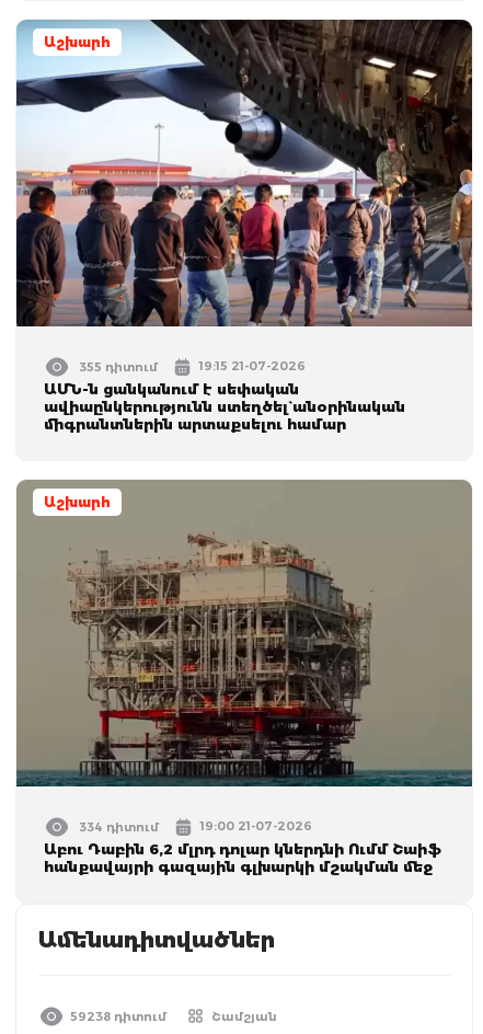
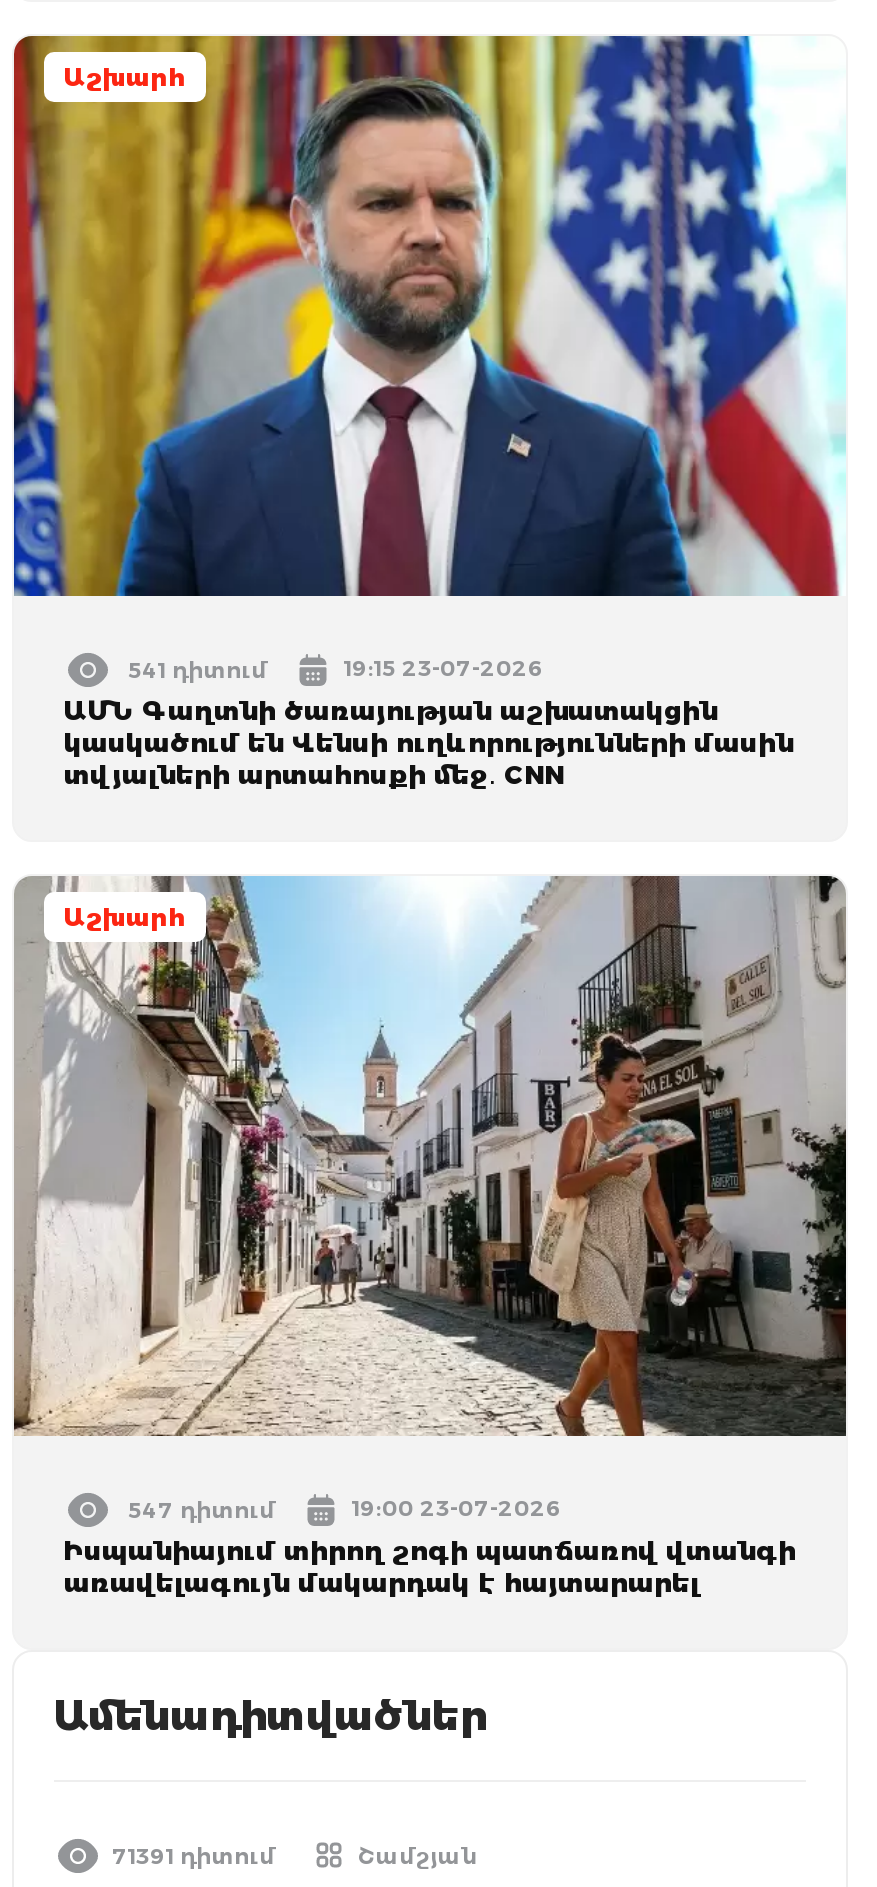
[15,19,473,432] [image] | 355 դիտում | 19:15 21-07-2026 | ԱՄՆ-ն ցանկանում է սեփական | ավիաընկերությունն ստեղծել` անօրինական | միգրանտներին արտաքսելու համար -> [12,34,846,789] [image] | 541 դիտում | 19:15 23-07-2026 | ԱՄՆ Գաղտնի ծառայության աշխատակցին | կասկածում են Վենսի ուղևորությունների մասին | տվյալների արտահոսքի մեջ․ CNN
[16,479,473,875] [image] | 334 դիտում | 19:00 21-07-2026 | Աբու Դաբին 6,2 մլրդ դոլար կներդնի Ումմ Շաիֆ | հանքավայրի գազային գլխարկի մշակման մեջ -> [14,874,846,1597] [image] | 547 դիտում | 19:00 23-07-2026 | Իսպանիայում տիրող շոգի պատճառով վտանգի | առավելագույն մակարդակ է հայտարարել
[70,1008,166,1024] 59238 դիտում -> [112,1841,276,1869] 71391 դիտում

